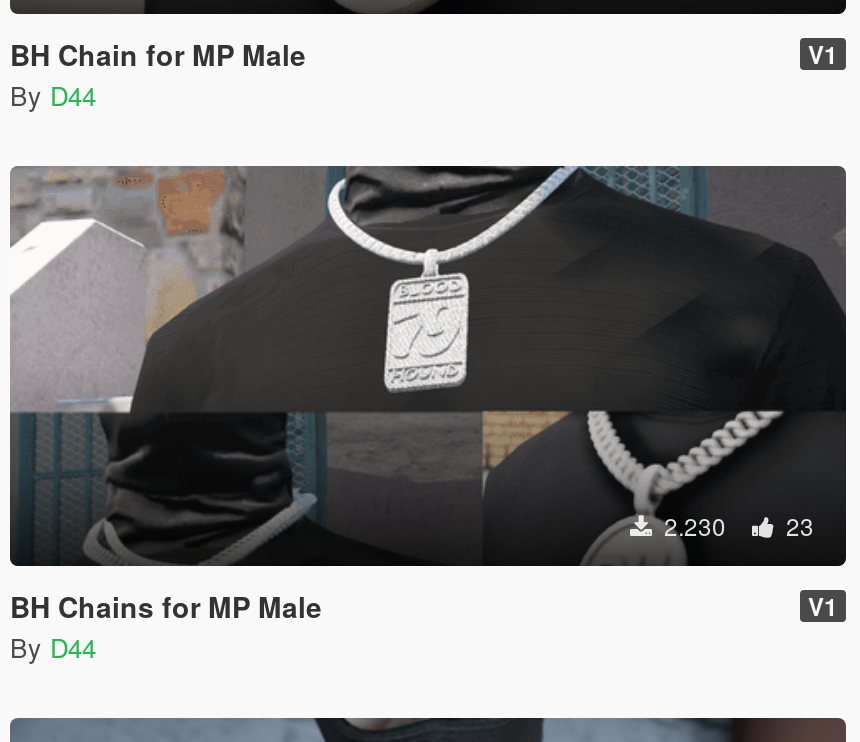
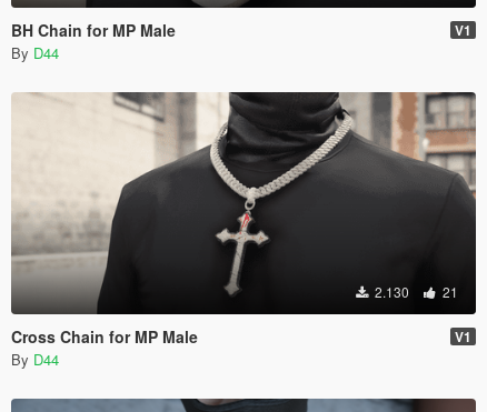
[10,164,848,566] [image] | 2.230 -> [11,91,477,314] [image] | 2.130
[780,508,814,542] 23 -> [439,282,458,301] 21
[10,586,322,626] BH Chains for MP Male -> [11,325,198,347] Cross Chain for MP Male

